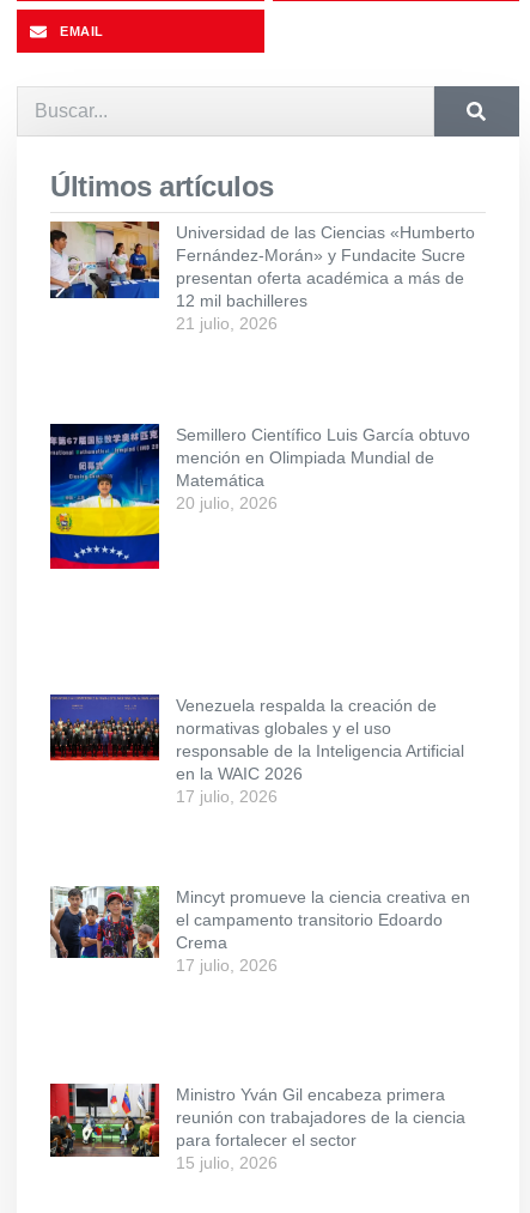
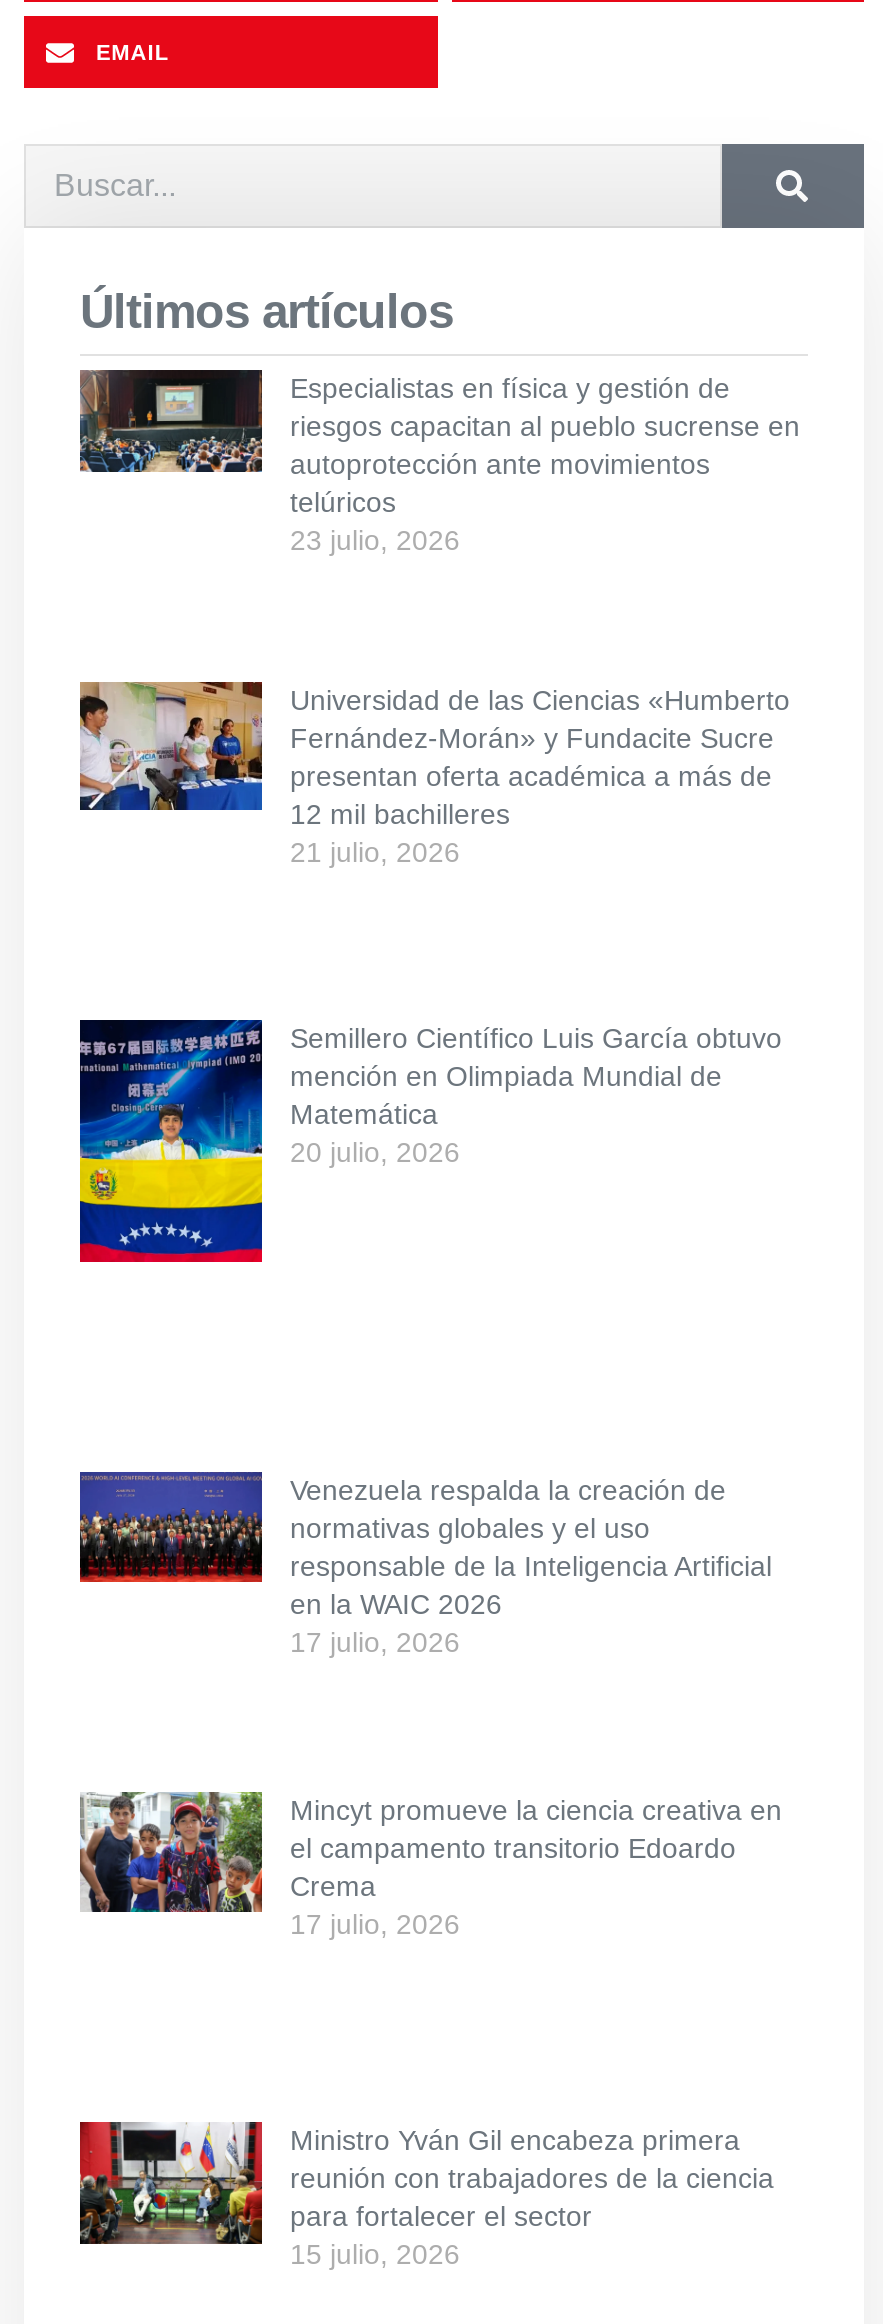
none -> [78,368,800,557] [image] | Especialistas en física y gestión de | riesgos capacitan al pueblo sucrense en | autoprotección ante movimientos | telúricos | 23 julio, 2026

